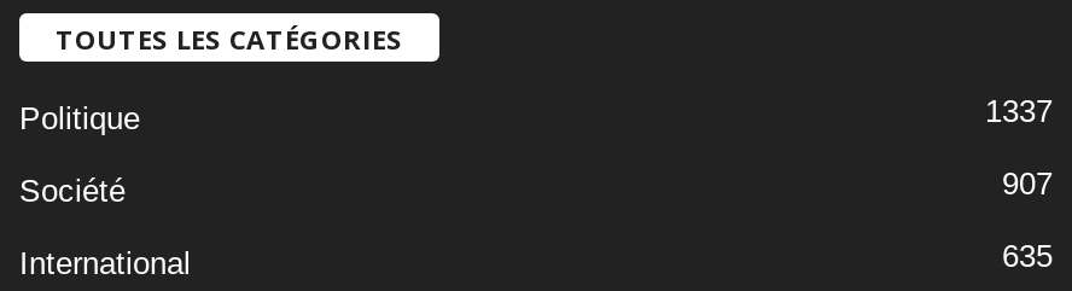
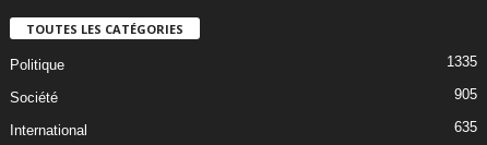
[985,92,1053,128] 1337 -> [447,53,477,69] 1335
[1002,164,1053,200] 907 -> [454,86,477,102] 905

